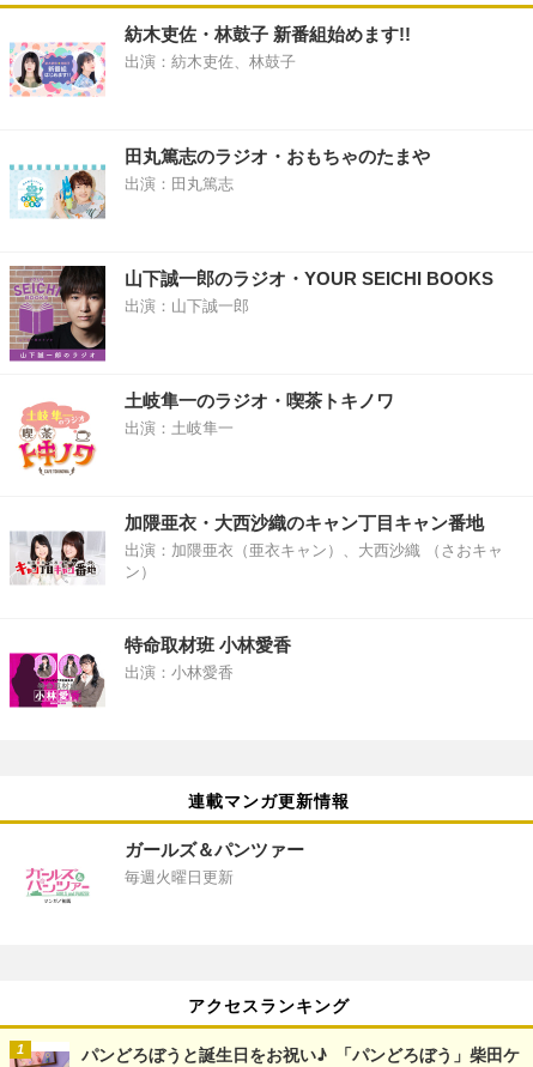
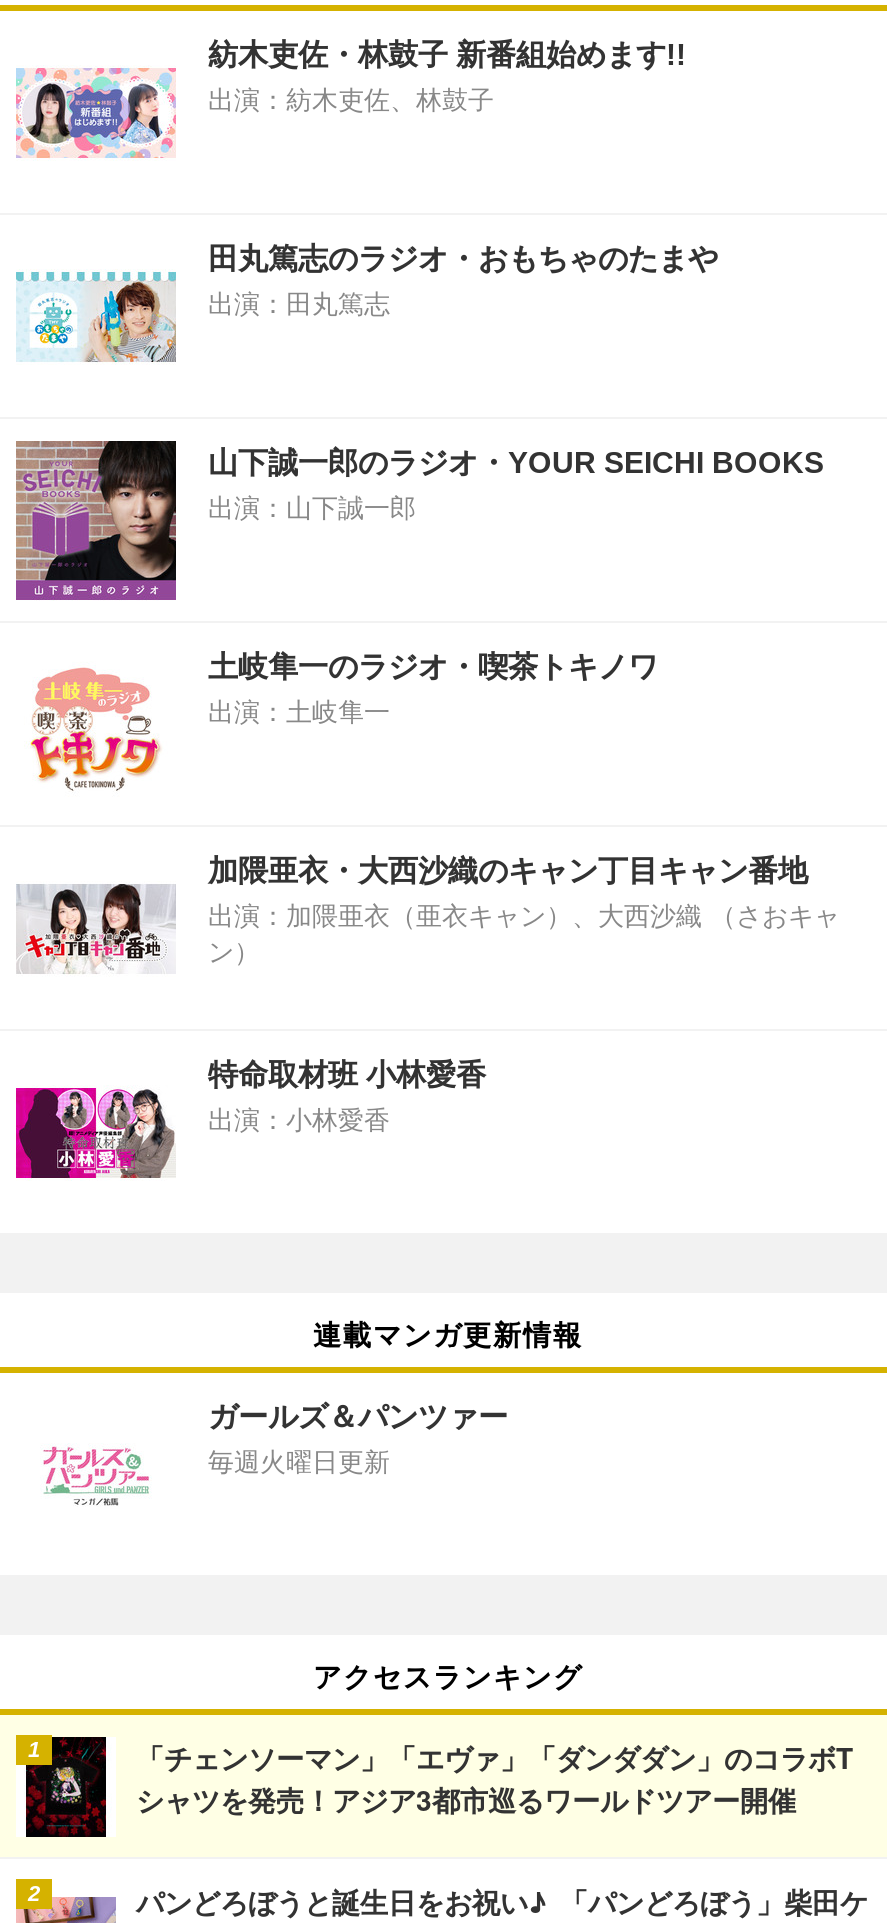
none -> [16,1735,854,1861] [image] | 「チェンソーマン」「エヴァ」「ダンダダン」のコラボT | シャツを発売！アジア3都市巡るワールドツアー開催

